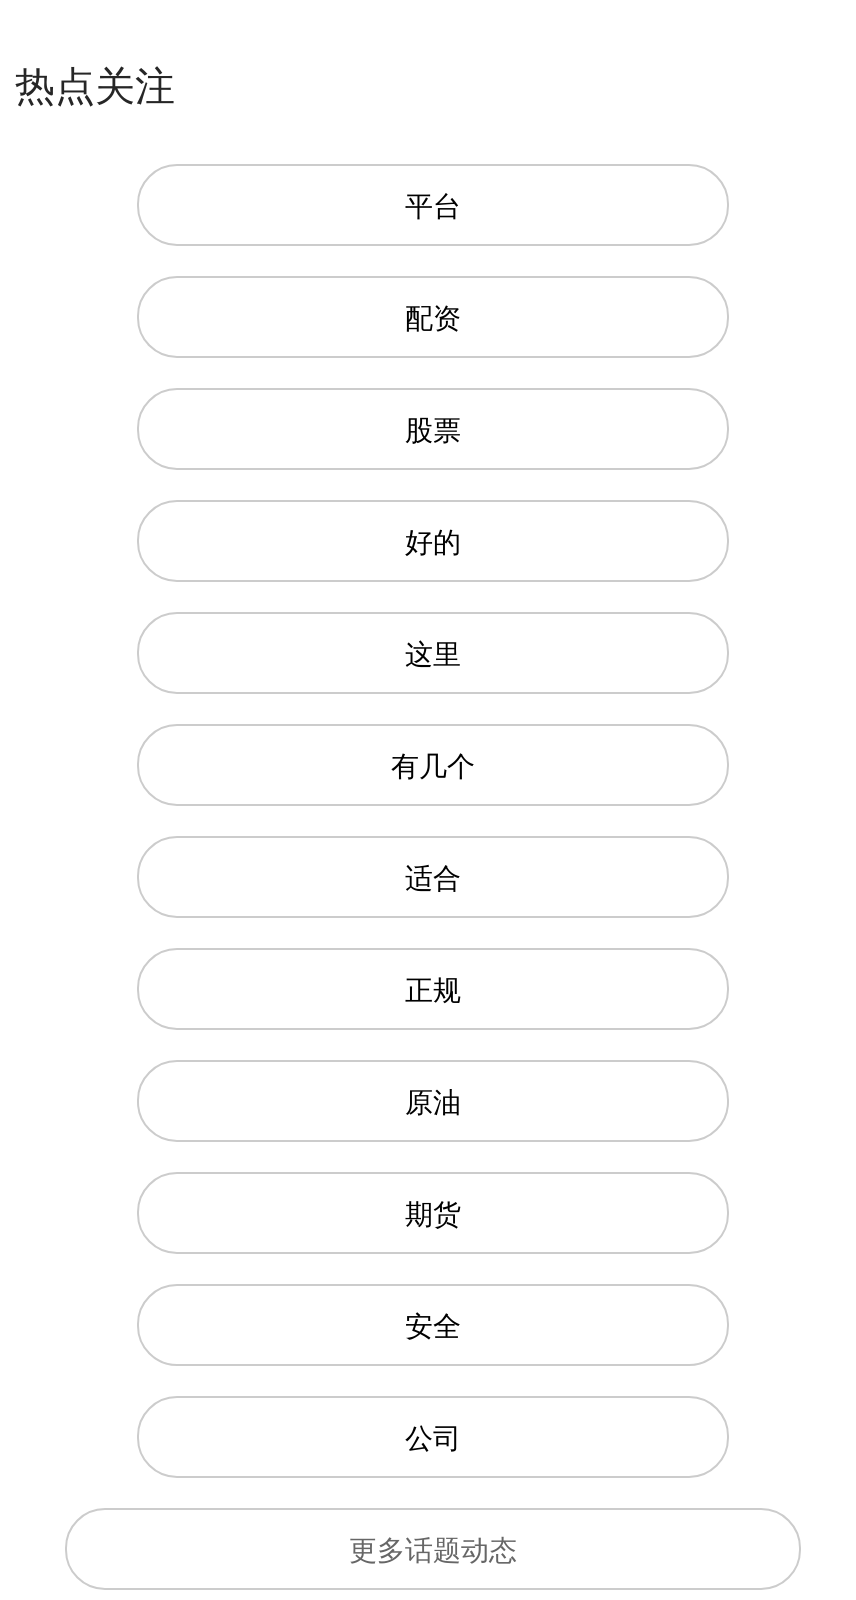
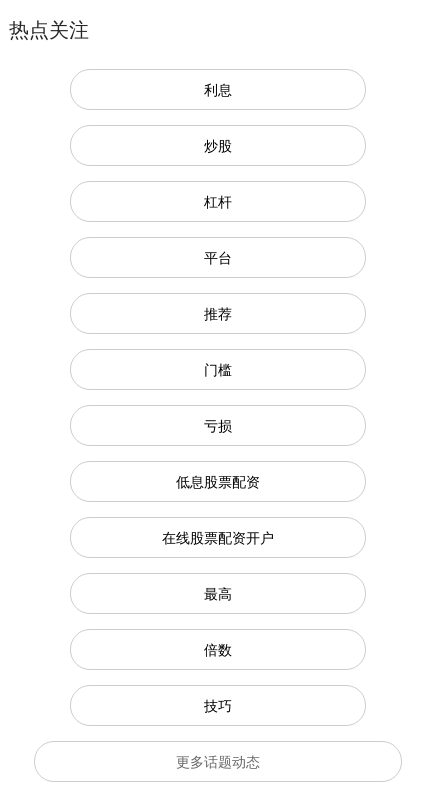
none -> [204,79,232,211] 利息 | 炒股 | 杠杆
moved [405,185,461,225] -> [204,247,232,267]: 平台
[391,297,475,1457] 配资 | 股票 | 好的 | 这里 | 有几个 | 适合 | 正规 | 原油 | 期货 | 安全 | 公司 -> [162,303,274,715] 推荐 | 门槛 | 亏损 | 低息股票配资 | 在线股票配资开户 | 最高 | 倍数 | 技巧

